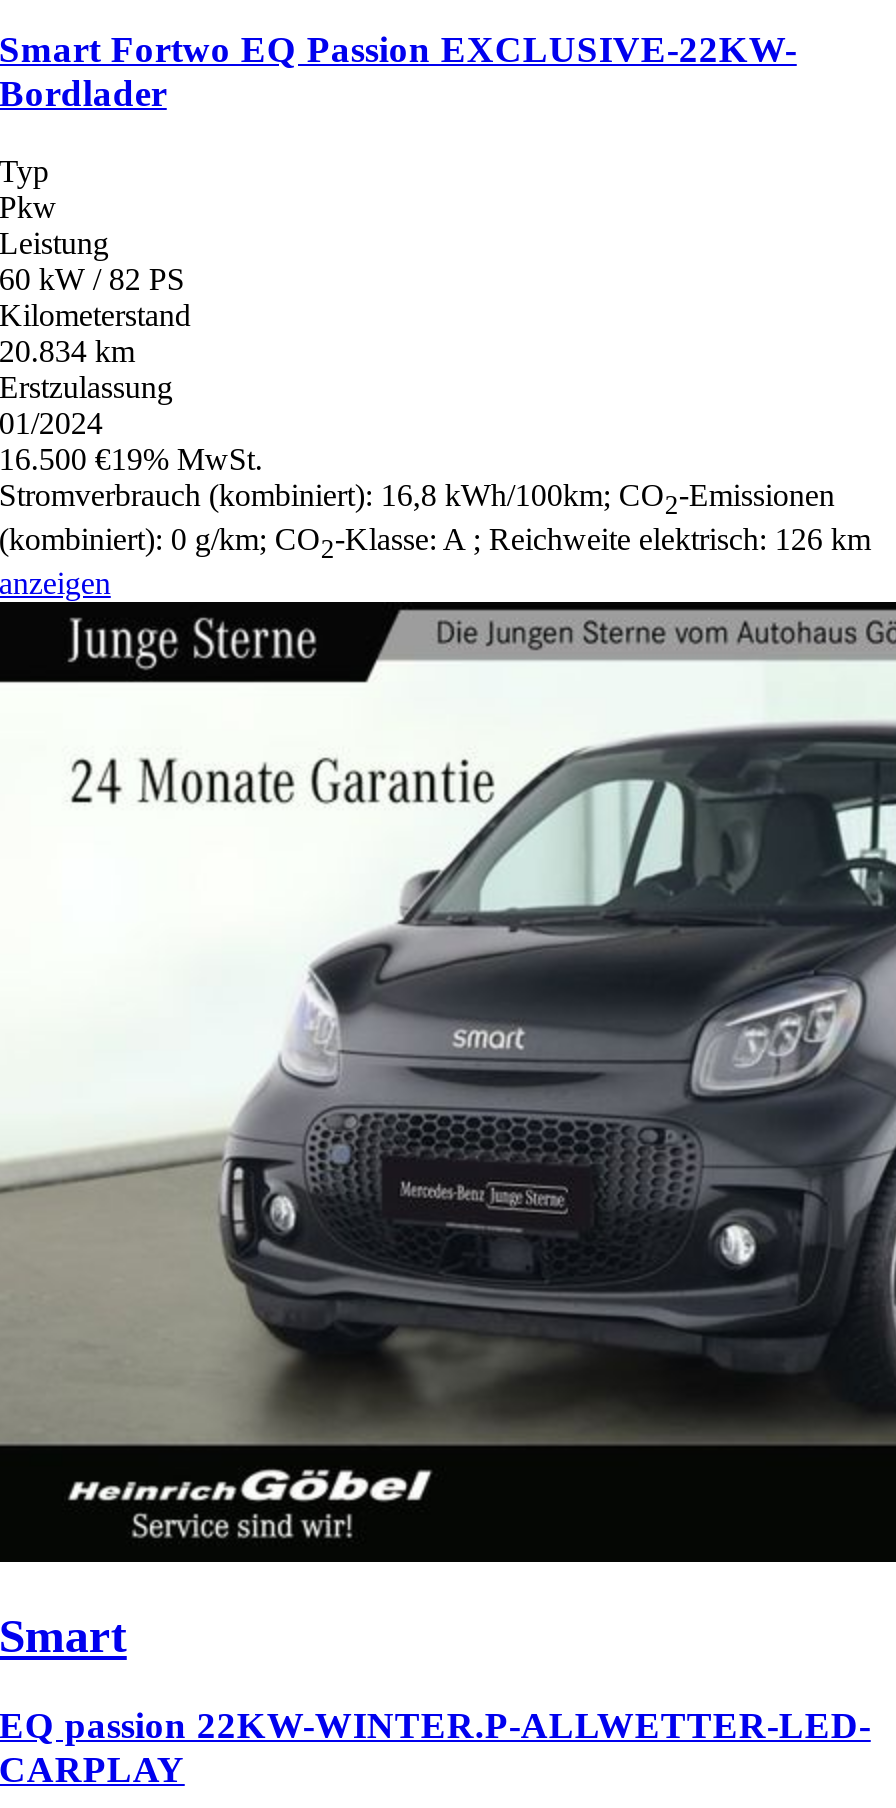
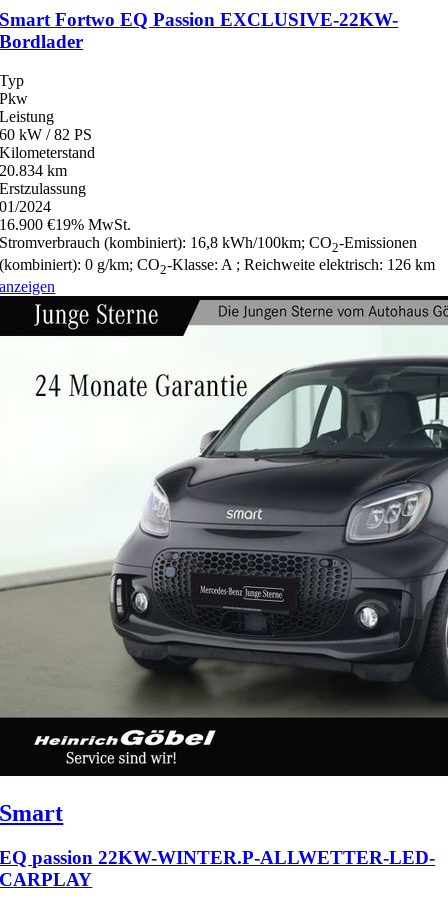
[0,442,263,476] 16.500 €19% MwSt. -> [0,216,131,233] 16.900 €19% MwSt.

